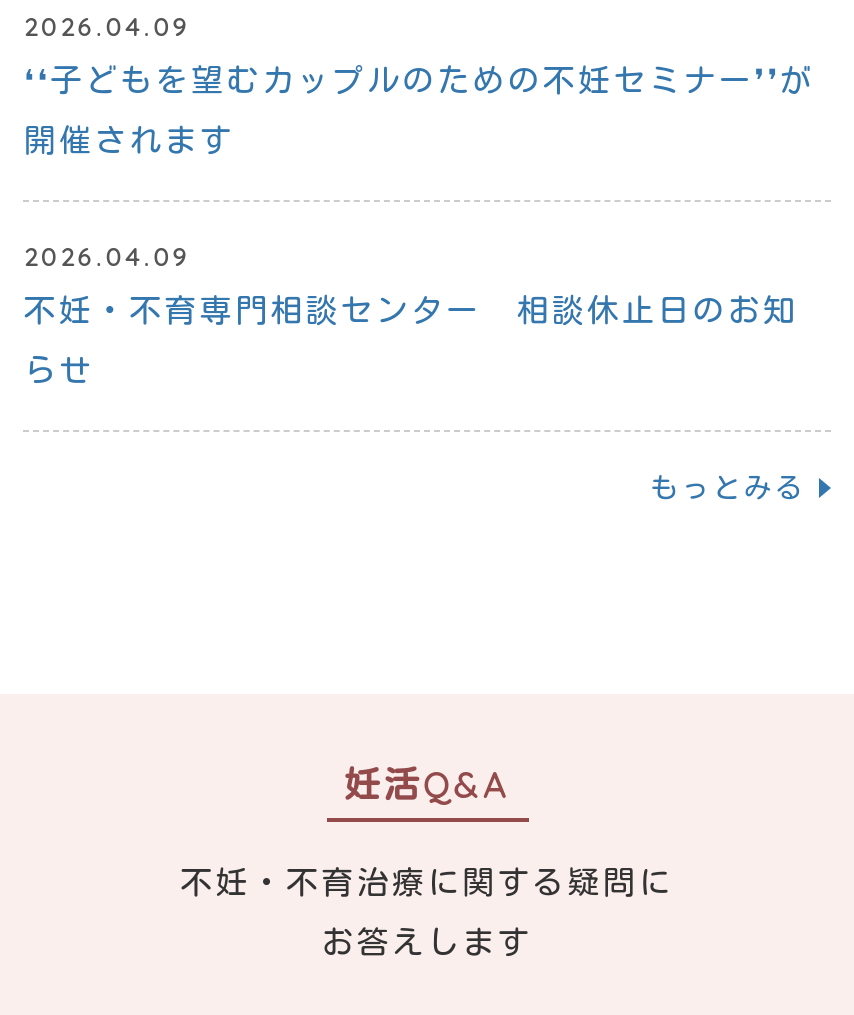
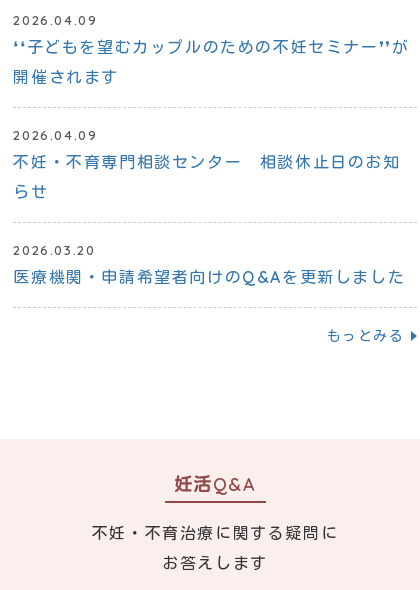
none -> [13,242,405,287] 2026.03.20 | 医療機関・申請希望者向けのQ&Aを更新しました

